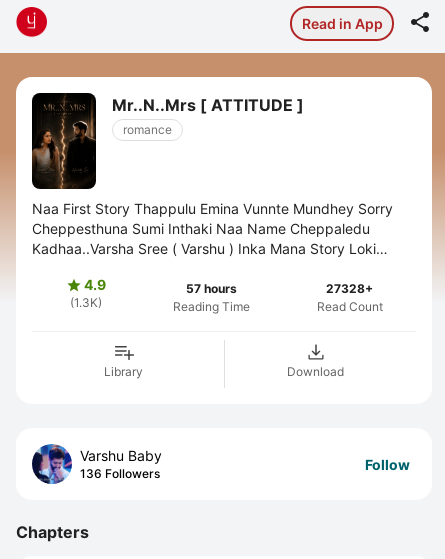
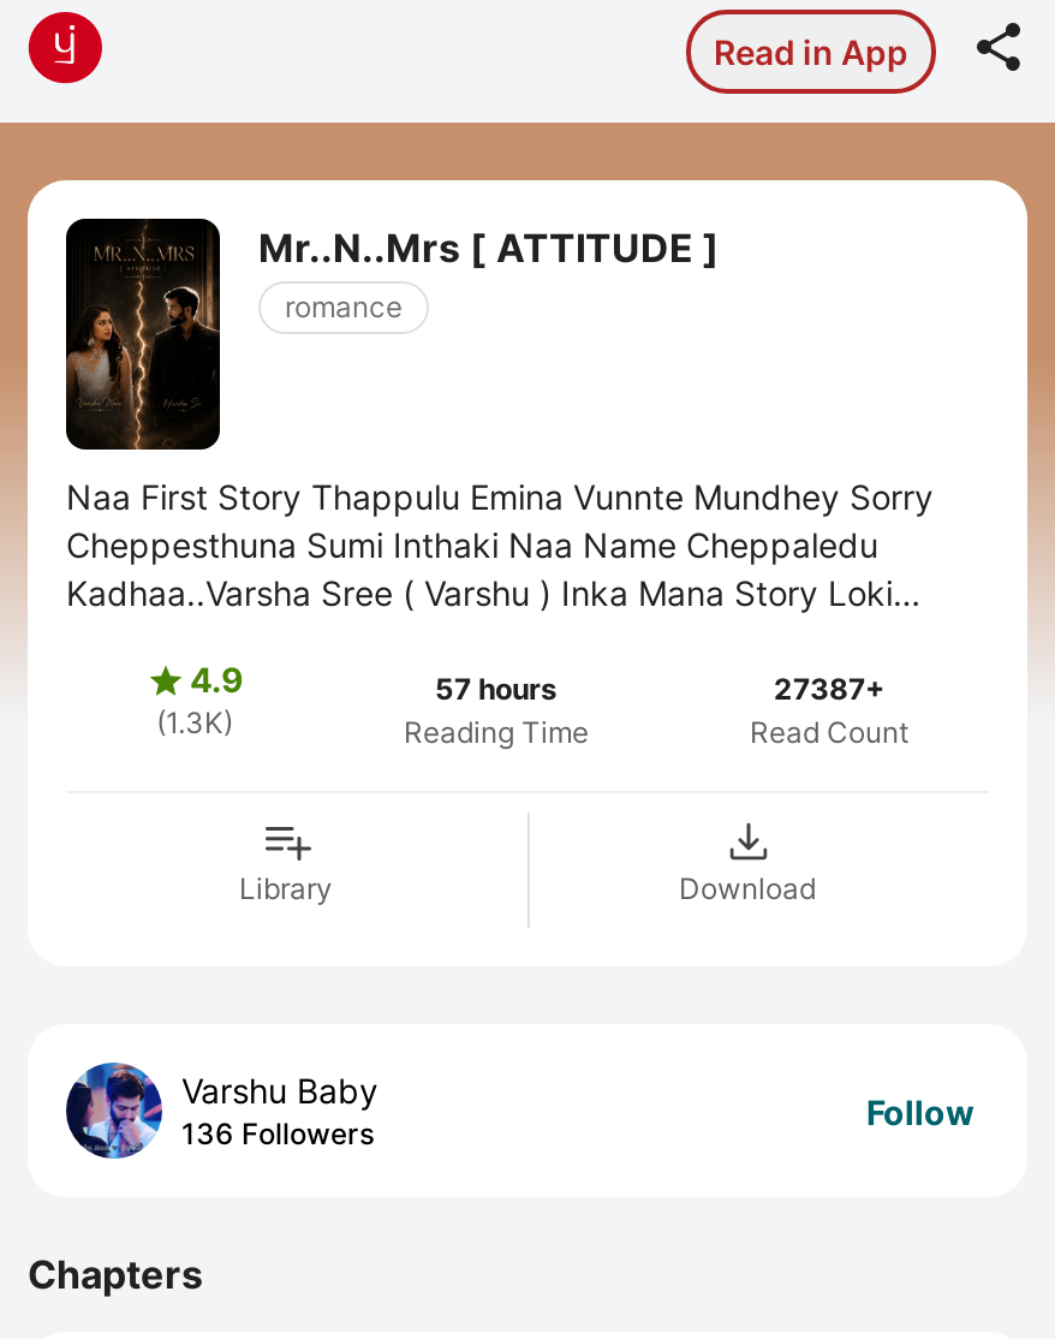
[326,281,373,296] 27328+ -> [774,671,884,707] 27387+

